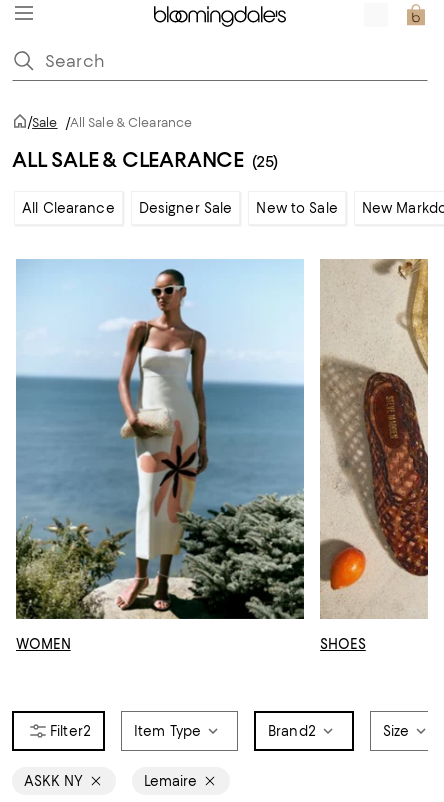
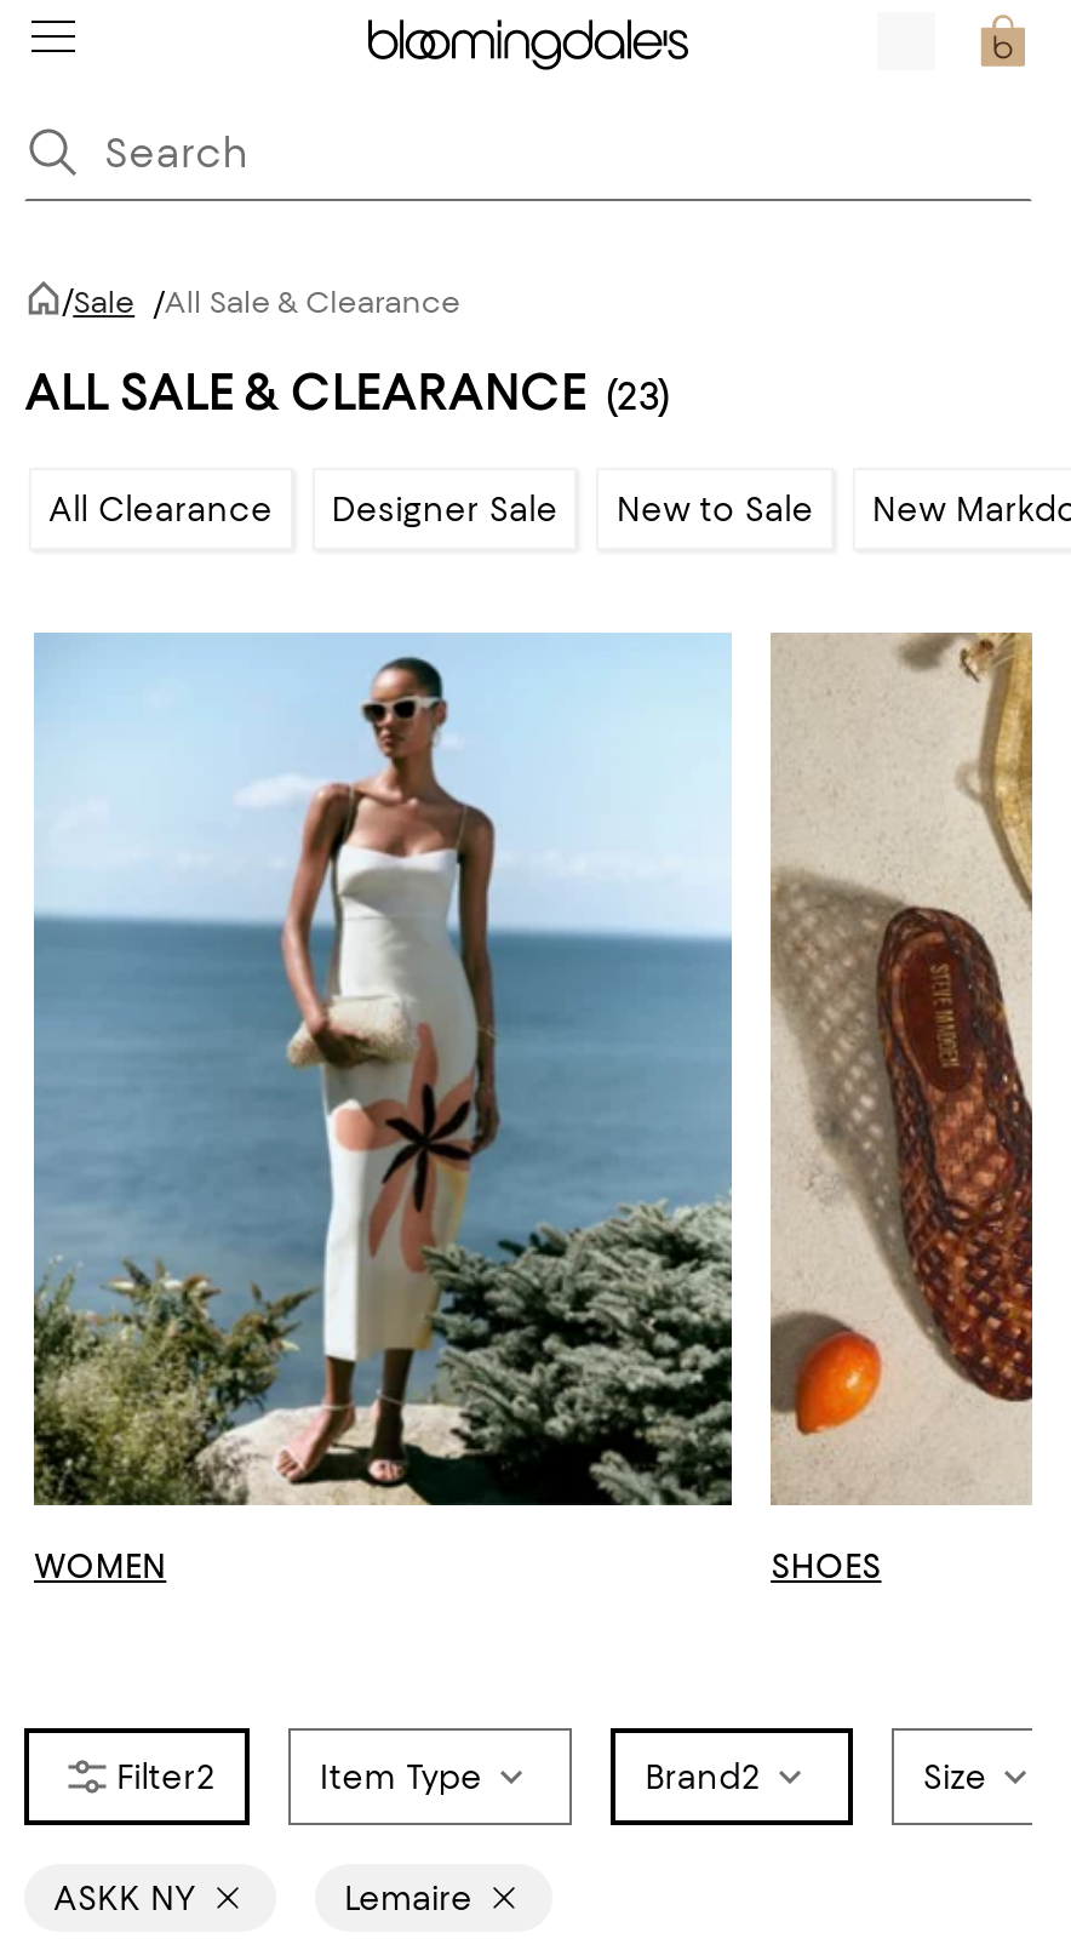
[12,147,279,172] ALL SALE & CLEARANCE (25) -> [24,361,670,422] ALL SALE & CLEARANCE (23)

